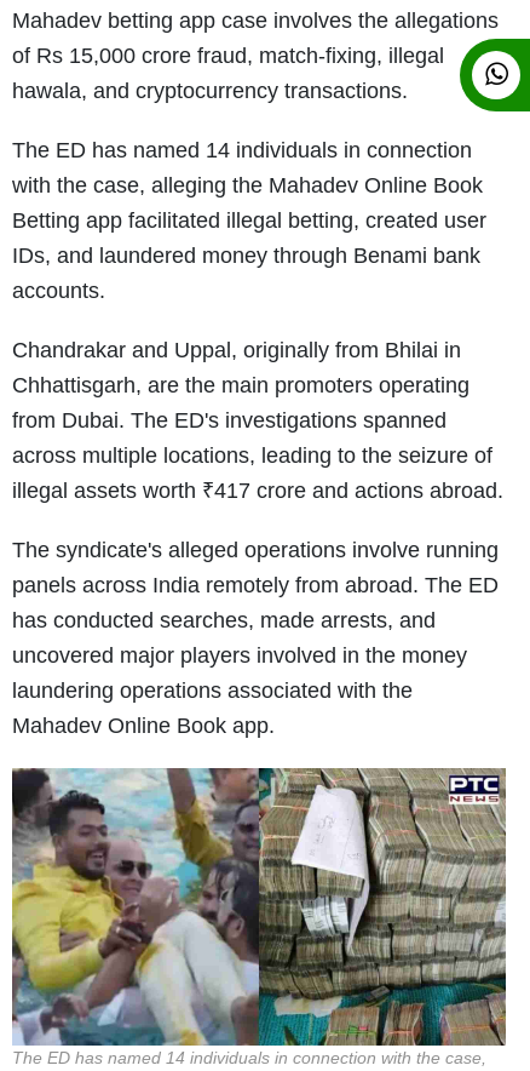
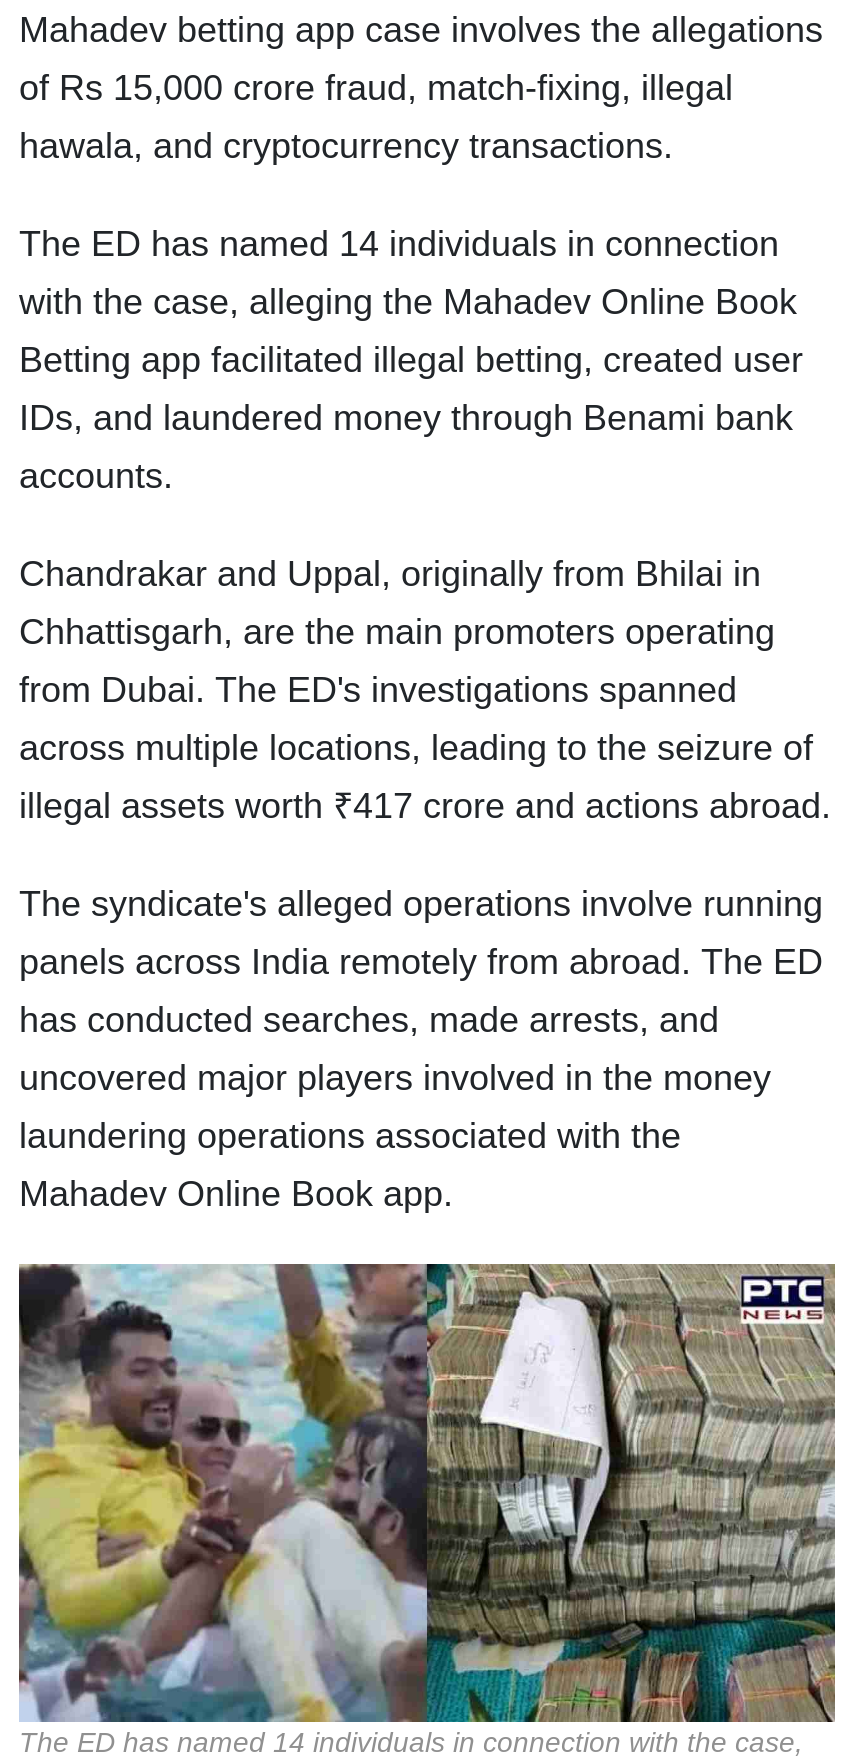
[459,38,526,113] [image] -> none

